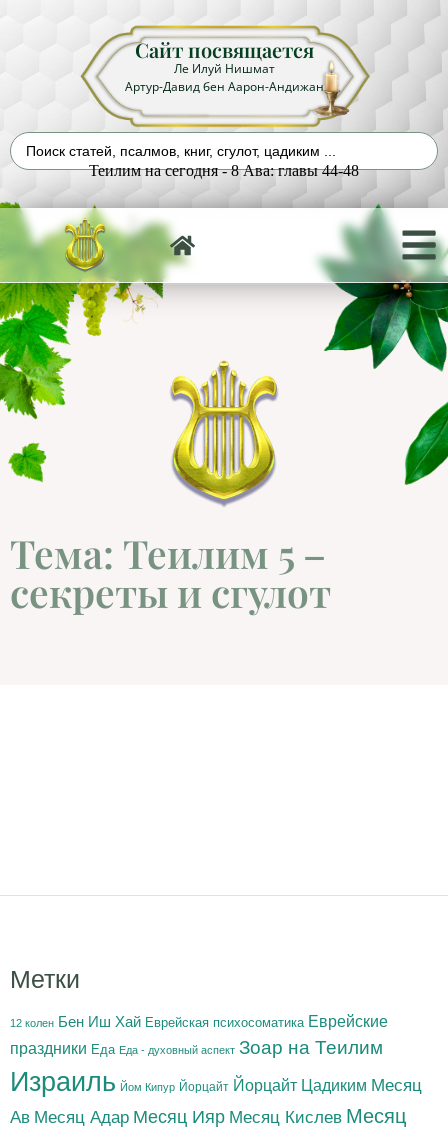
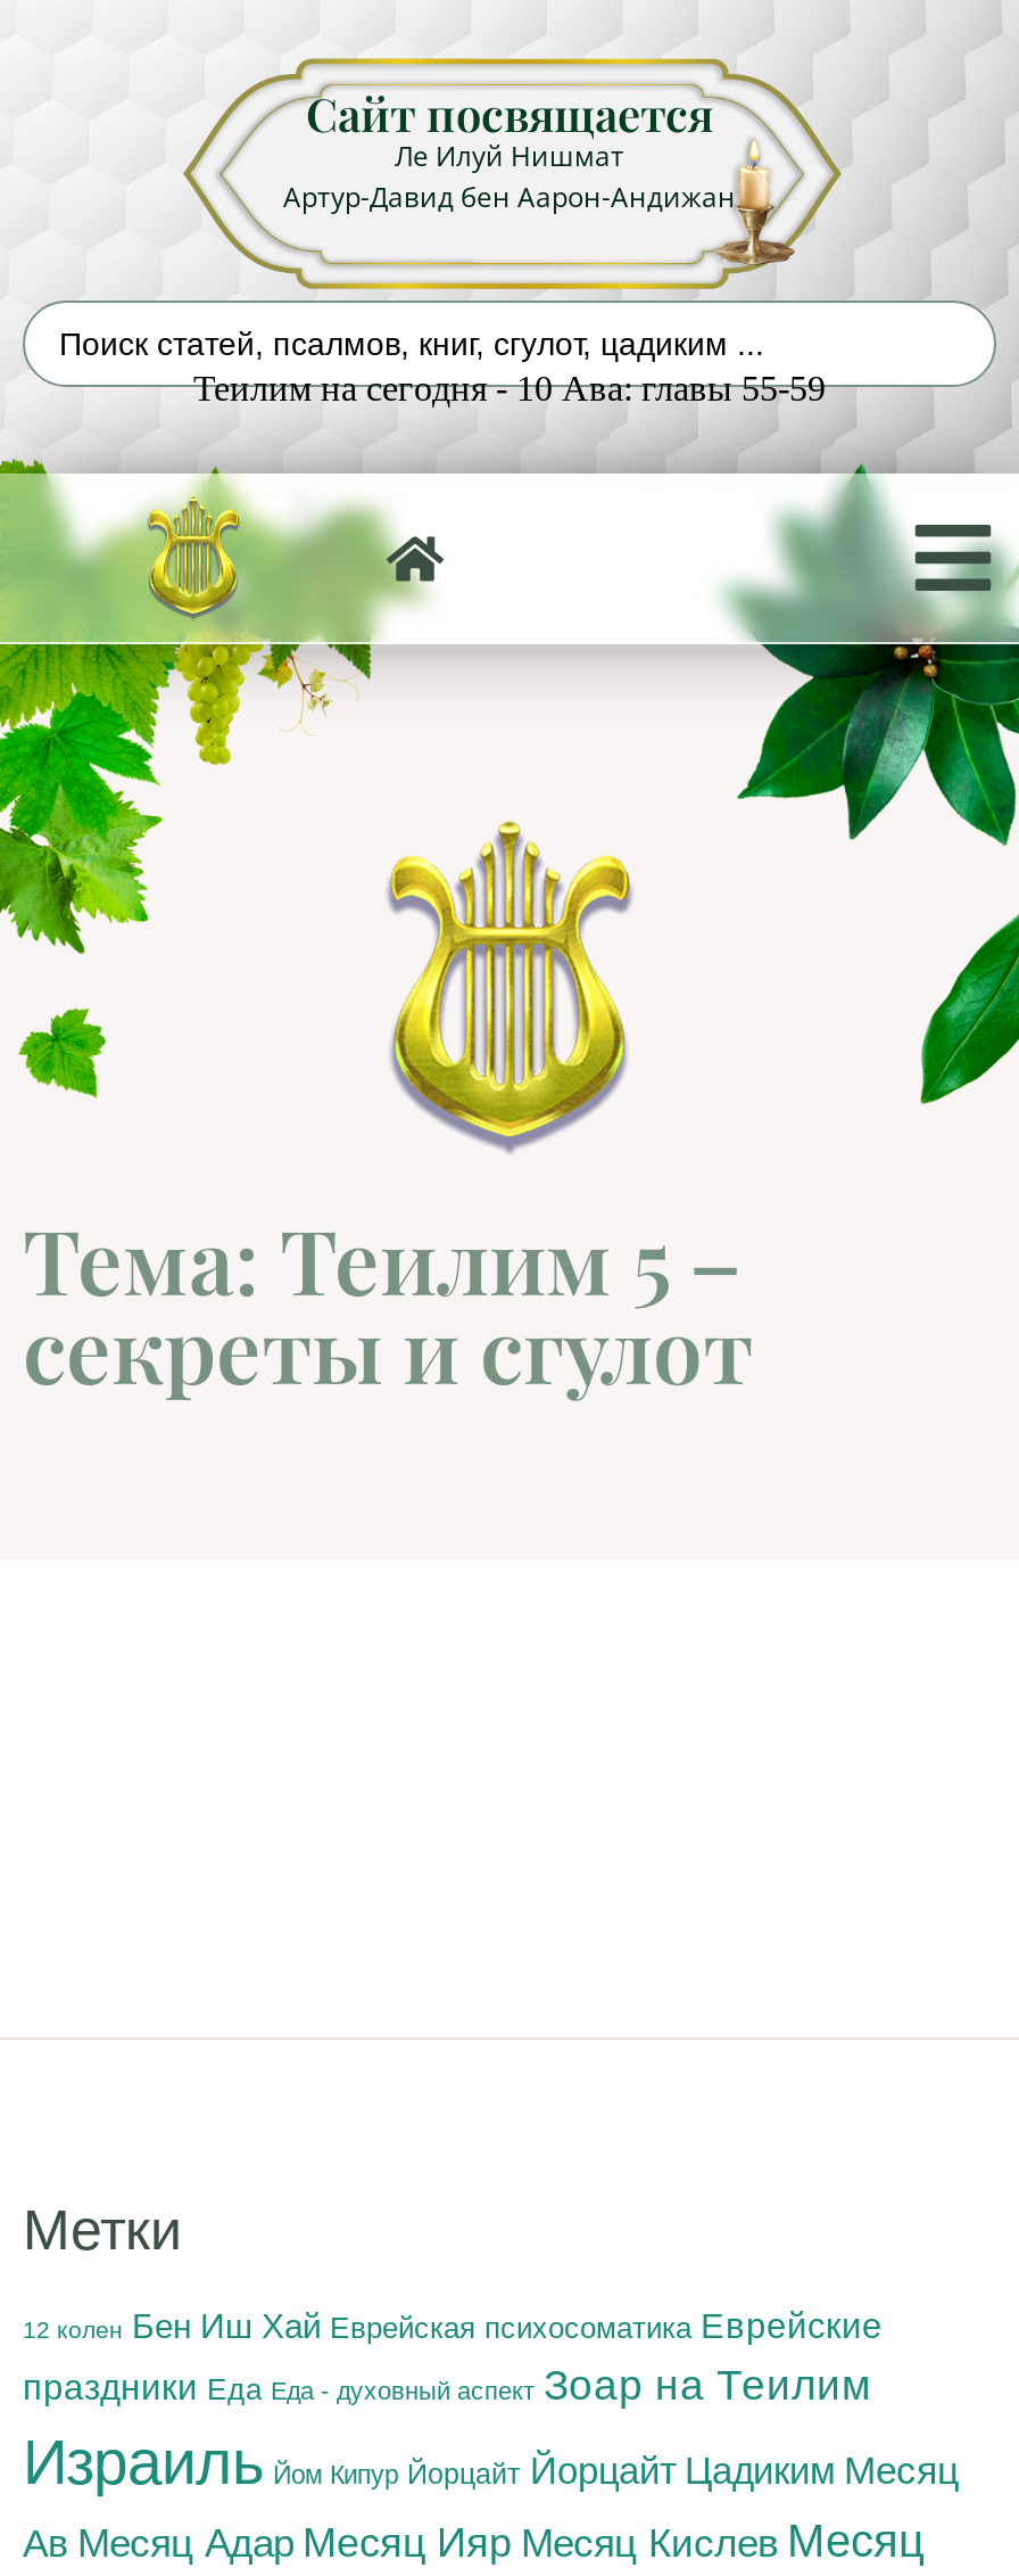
[89,162,359,179] Теилим на сегодня - 8 Ава: главы 44-48 -> [193,369,826,408] Теилим на сегодня - 10 Ава: главы 55-59

